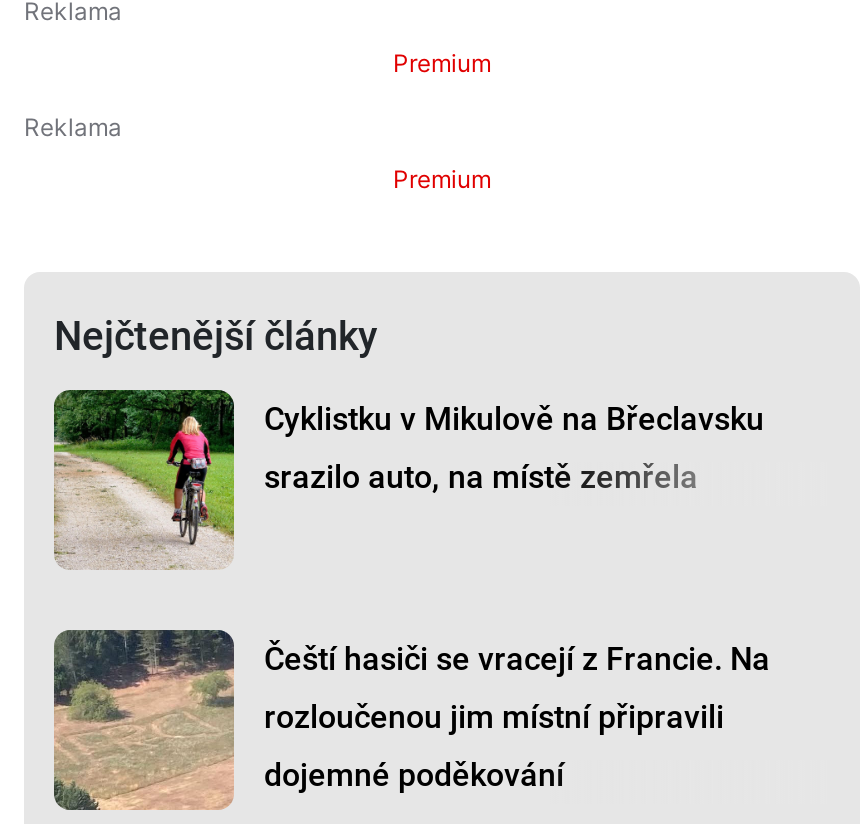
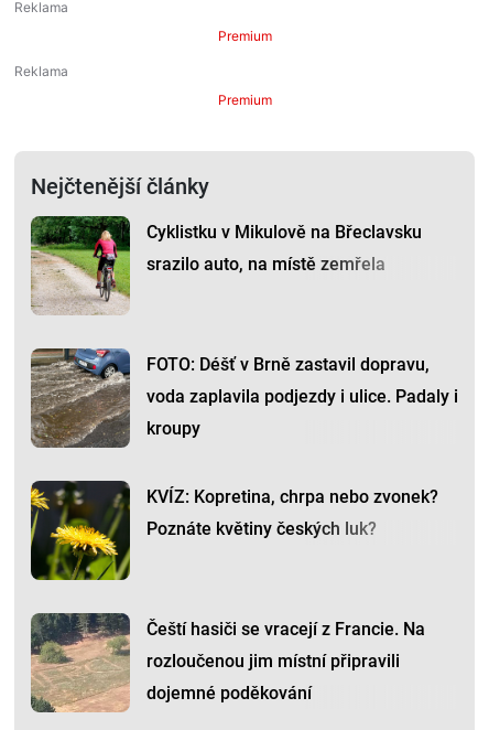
none -> [30,480,131,581] [image]
none -> [31,347,458,540] [image] | FOTO: Déšť v Brně zastavil dopravu, | voda zaplavila podjezdy i ulice. Padaly i | kroupy | KVÍZ: Kopretina, chrpa nebo zvonek? | Poznáte květiny českých luk?

